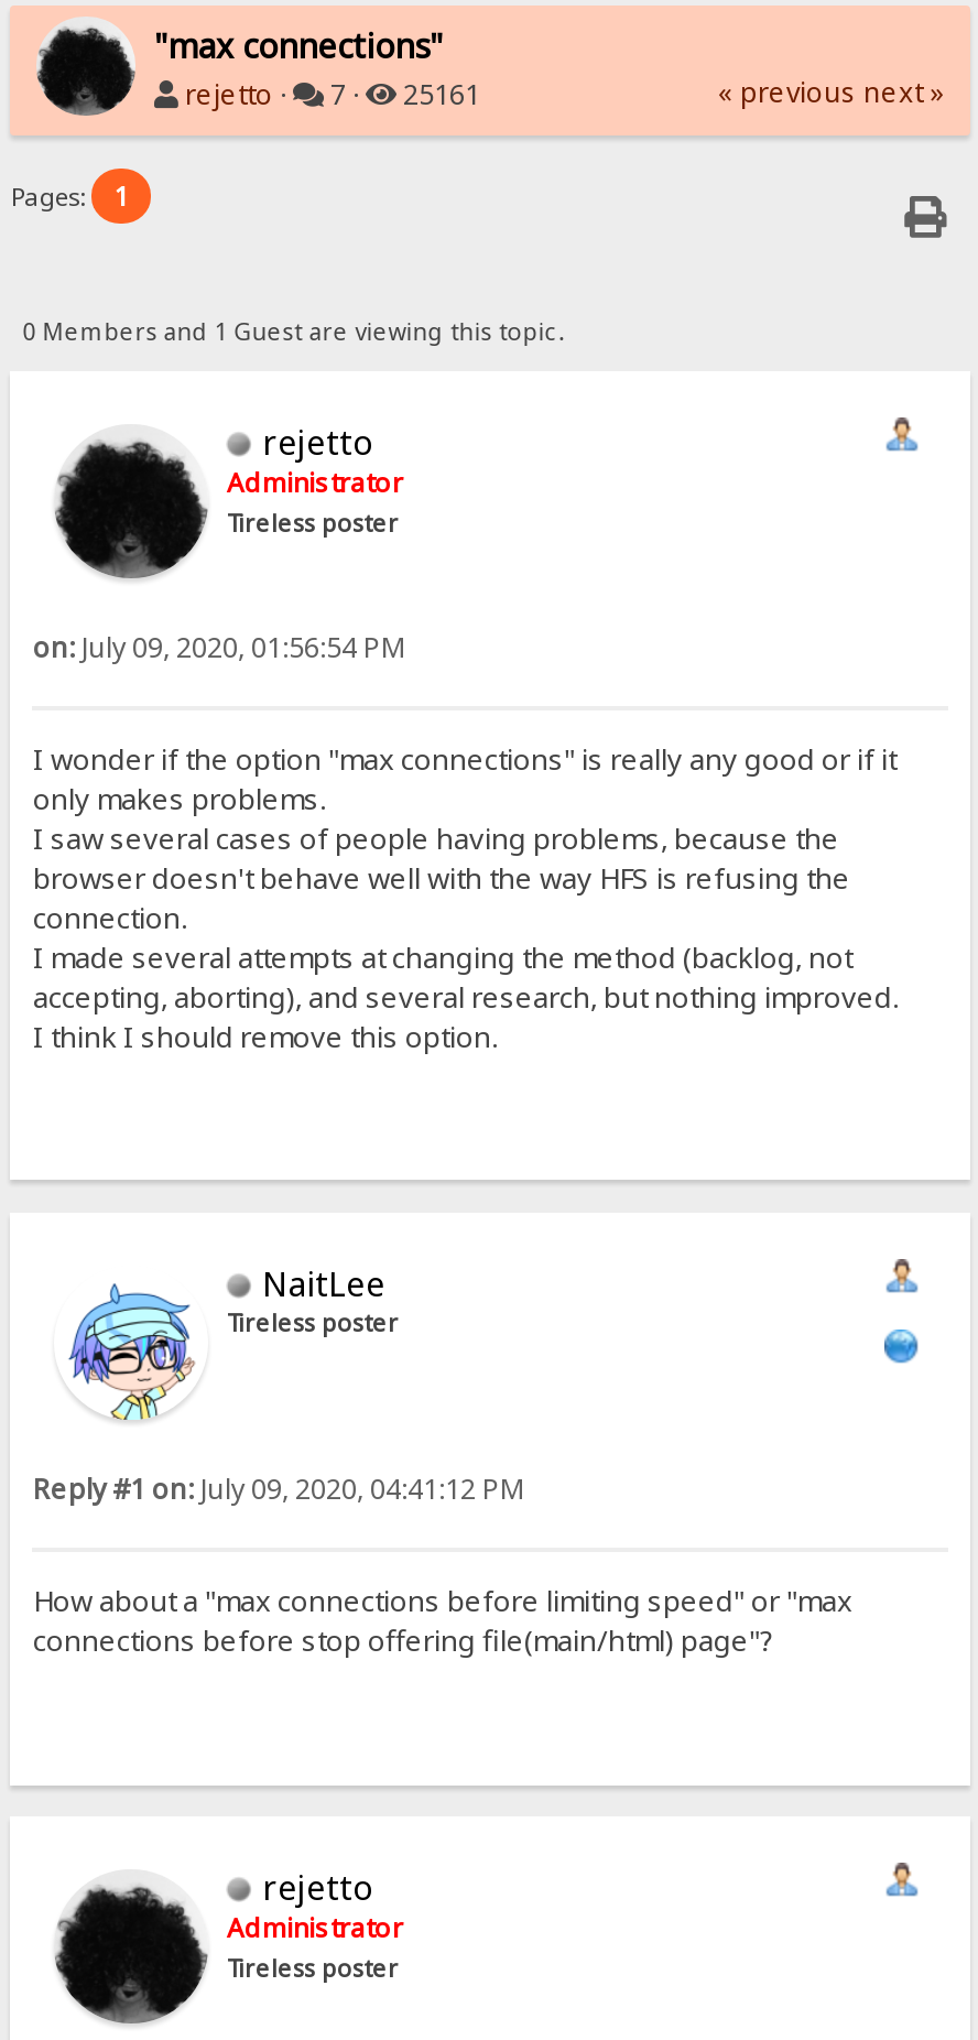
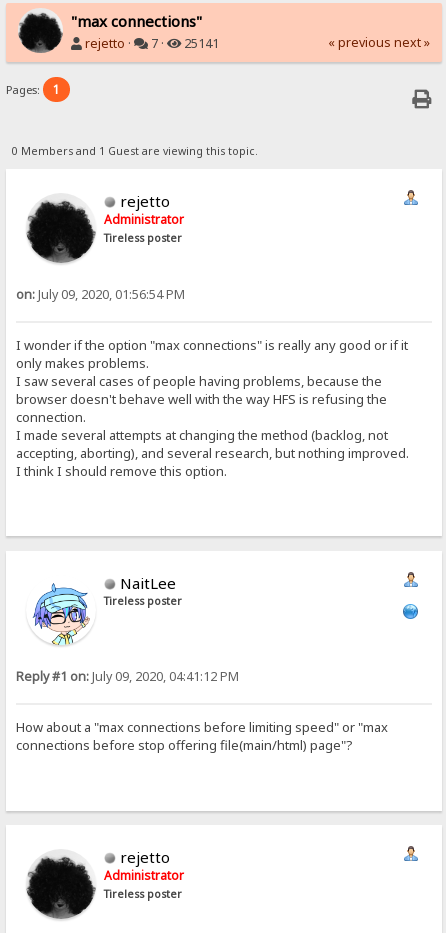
[185,76,480,113] rejetto · 7 · 25161 -> [85,35,219,52] rejetto · 7 · 25141

